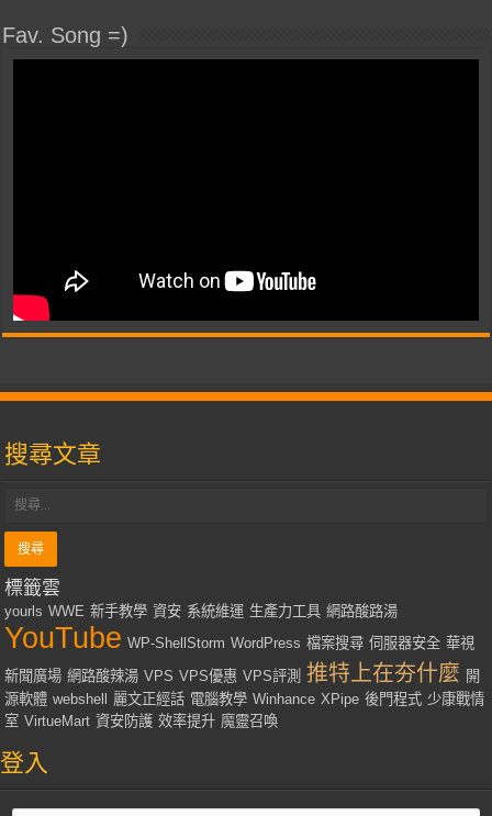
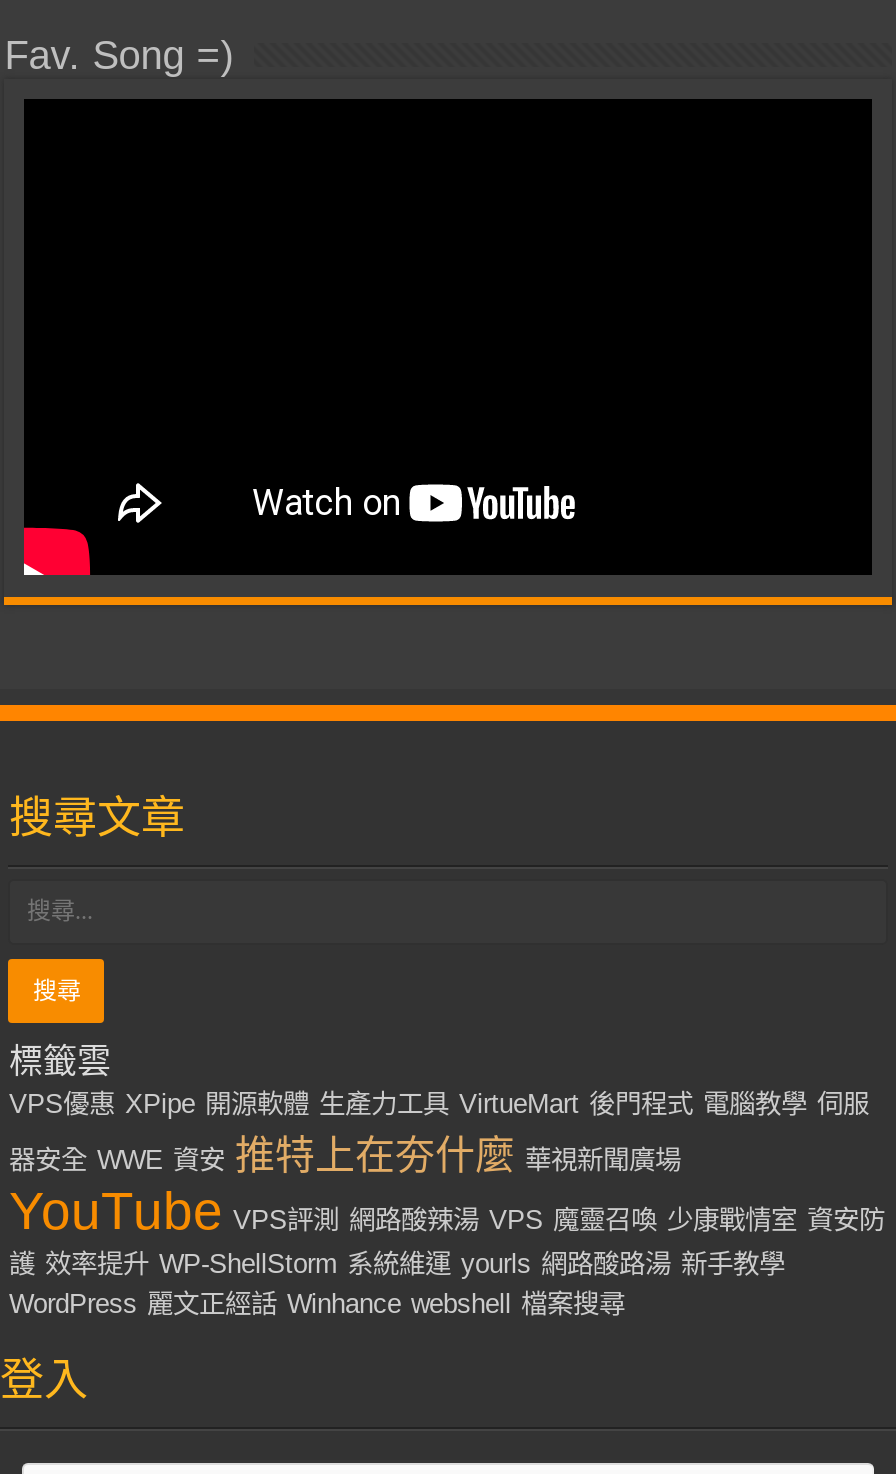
[5,603,485,729] yourls WWE 新手教學 資安 系統維運 生產力工具 網路酸路湯 | YouTube WP-ShellStorm WordPress 檔案搜尋 伺服器安全 華視 | 新聞廣場 網路酸辣湯 VPS VPS優惠 VPS評測 推特上在夯什麼 開 | 源軟體 webshell 麗文正經話 電腦教學 Winhance XPipe 後門程式 少康戰情 | 室 VirtueMart 資安防護 效率提升 魔靈召喚 -> [9,1088,885,1318] VPS優惠 XPipe 開源軟體 生產力工具 VirtueMart 後門程式 電腦教學 伺服 | 器安全 WWE 資安 推特上在夯什麼 華視新聞廣場 | YouTube VPS評測 網路酸辣湯 VPS 魔靈召喚 少康戰情室 資安防 | 護 效率提升 WP-ShellStorm 系統維運 yourls 網路酸路湯 新手教學 | WordPress 麗文正經話 Winhance webshell 檔案搜尋

